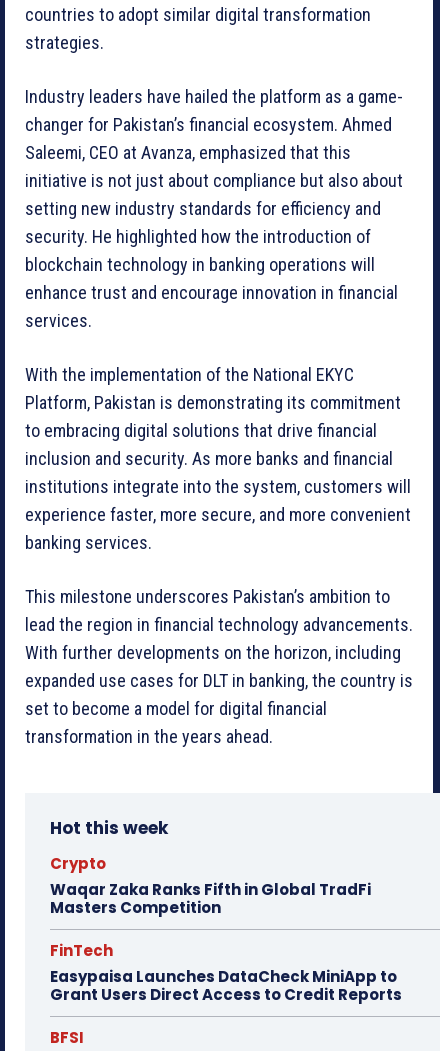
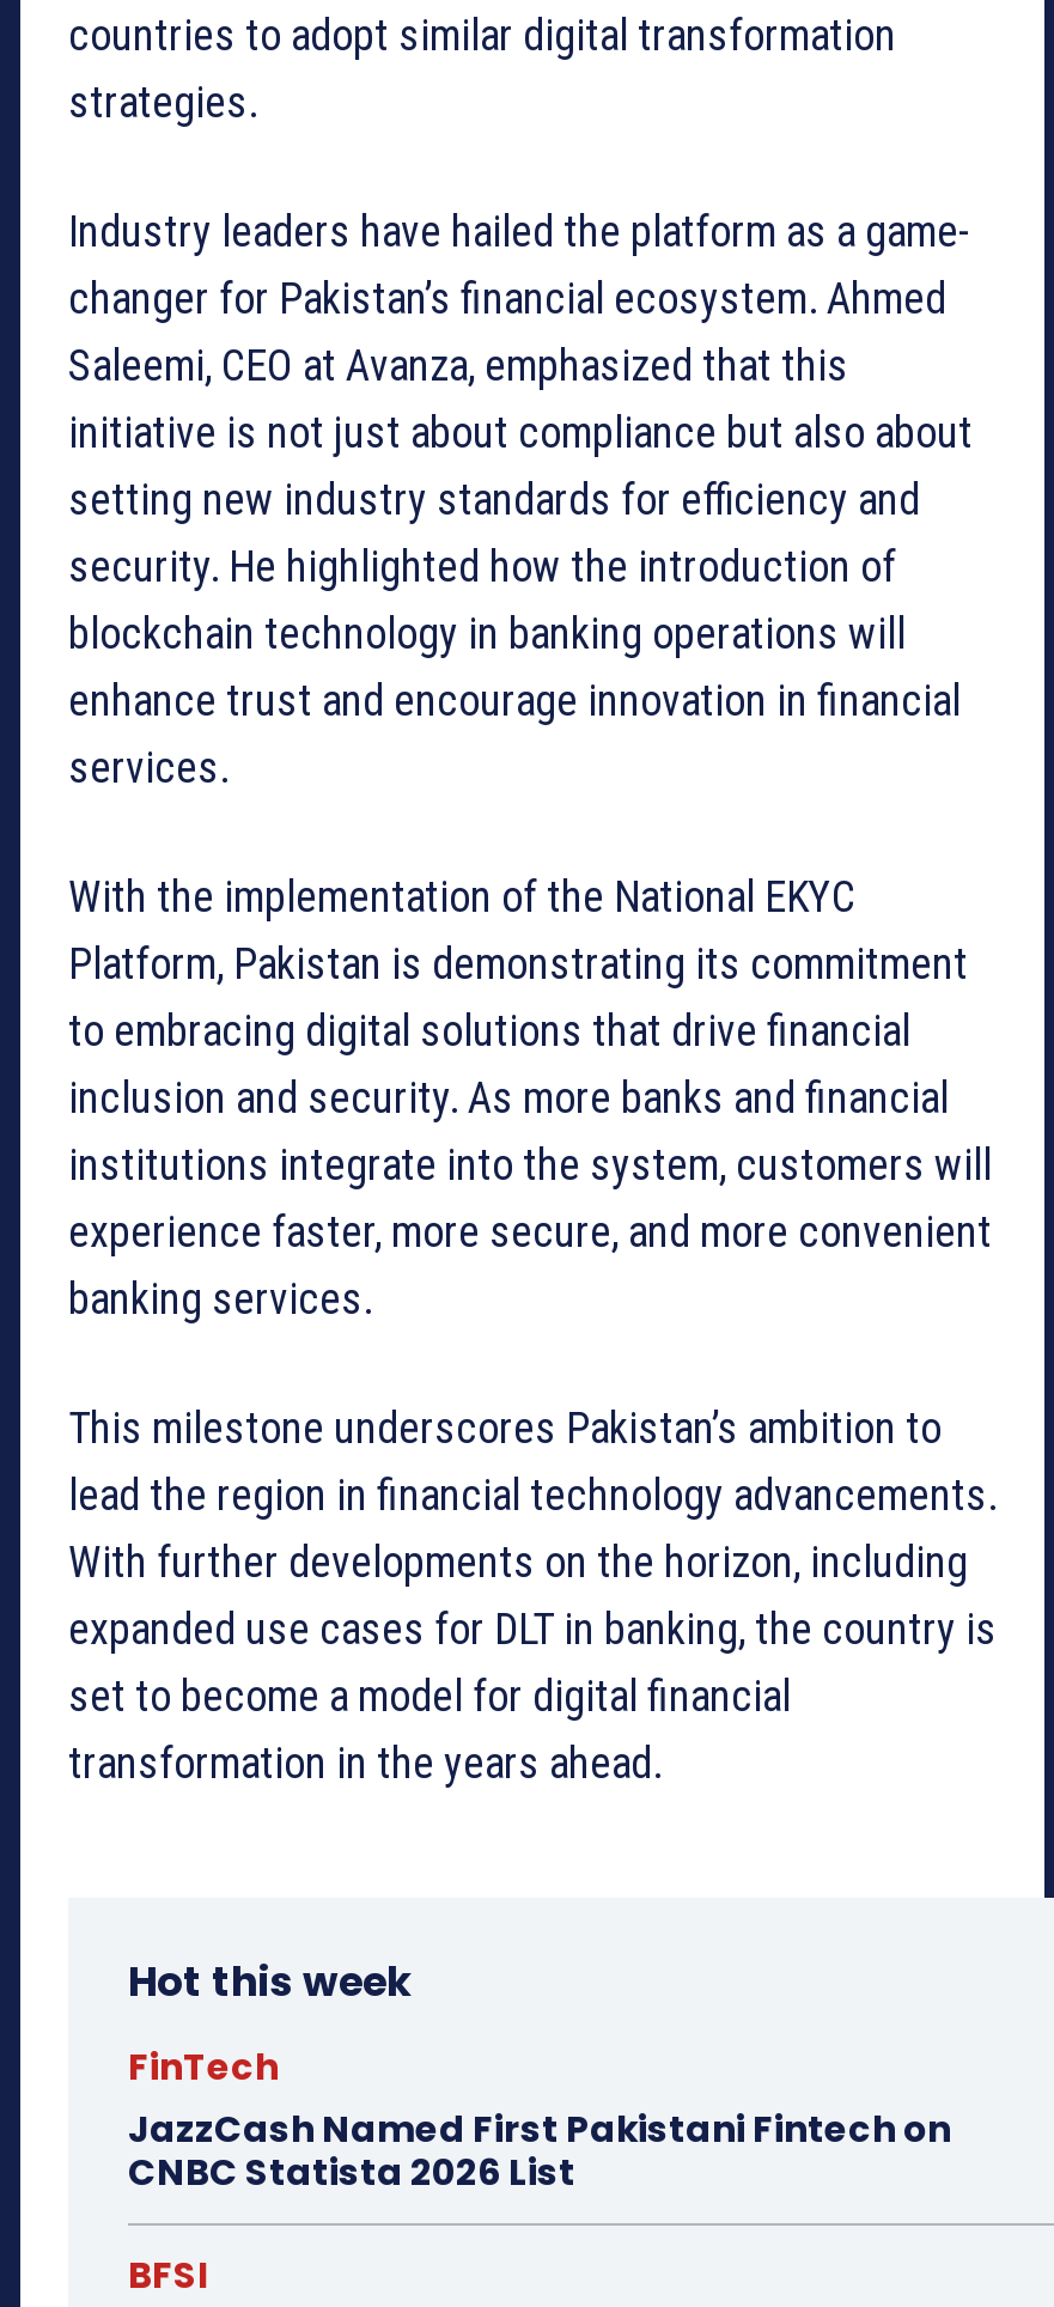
[50,853,371,918] Crypto | Waqar Zaka Ranks Fifth in Global TradFi | Masters Competition -> none
[50,966,402,1005] Easypaisa Launches DataCheck MiniApp to | Grant Users Direct Access to Credit Reports -> [128,2104,951,2197] JazzCash Named First Pakistani Fintech on | CNBC Statista 2026 List

